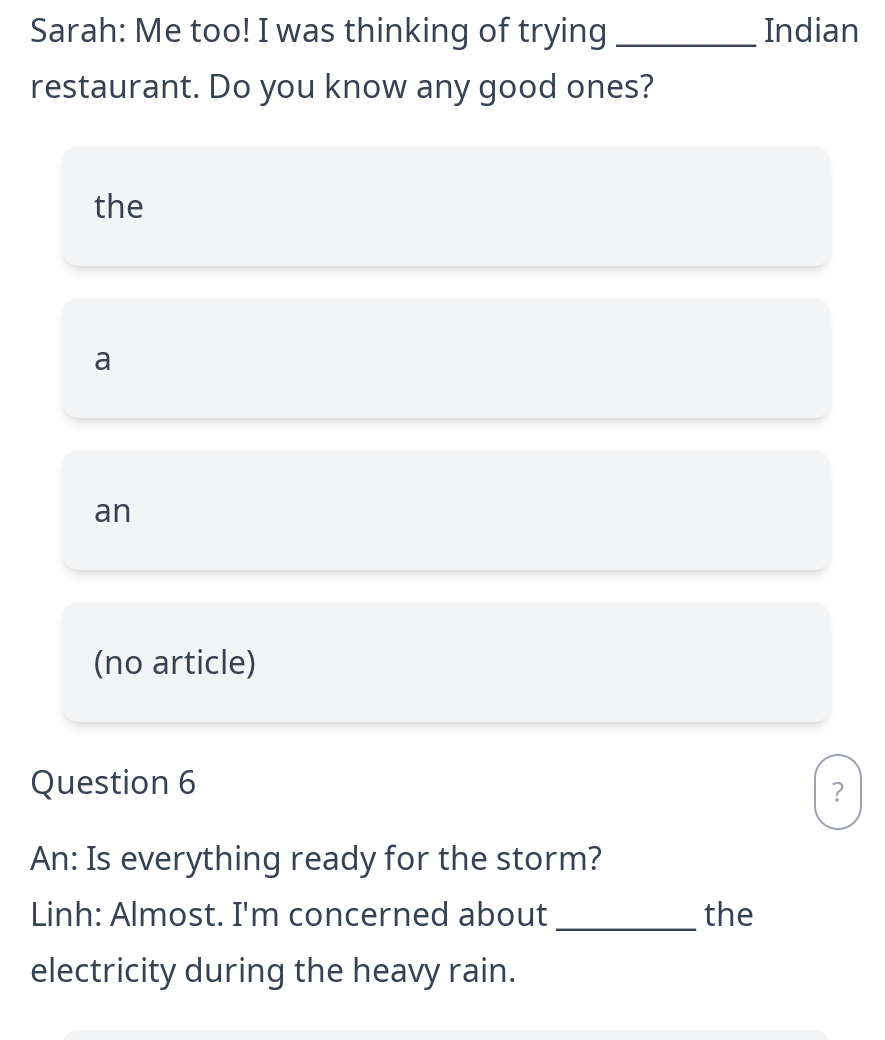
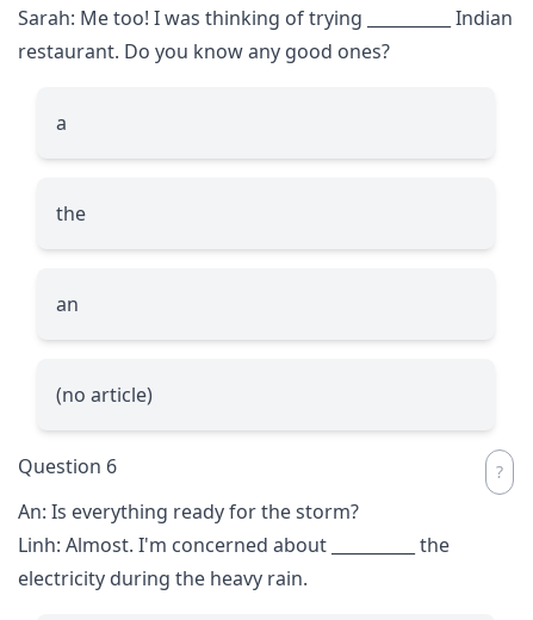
moved [94,183,144,227] -> [56,200,86,226]: the
moved [94,335,112,379] -> [56,109,67,135]: a

